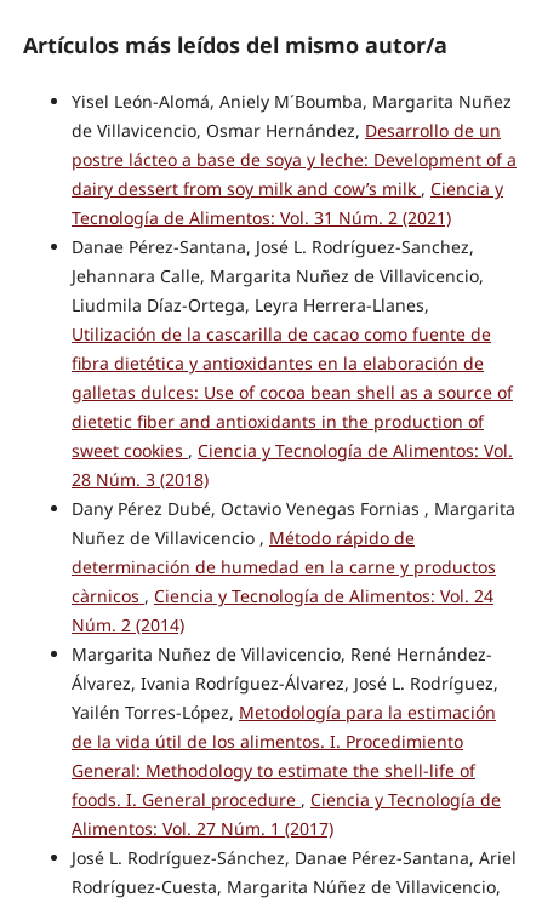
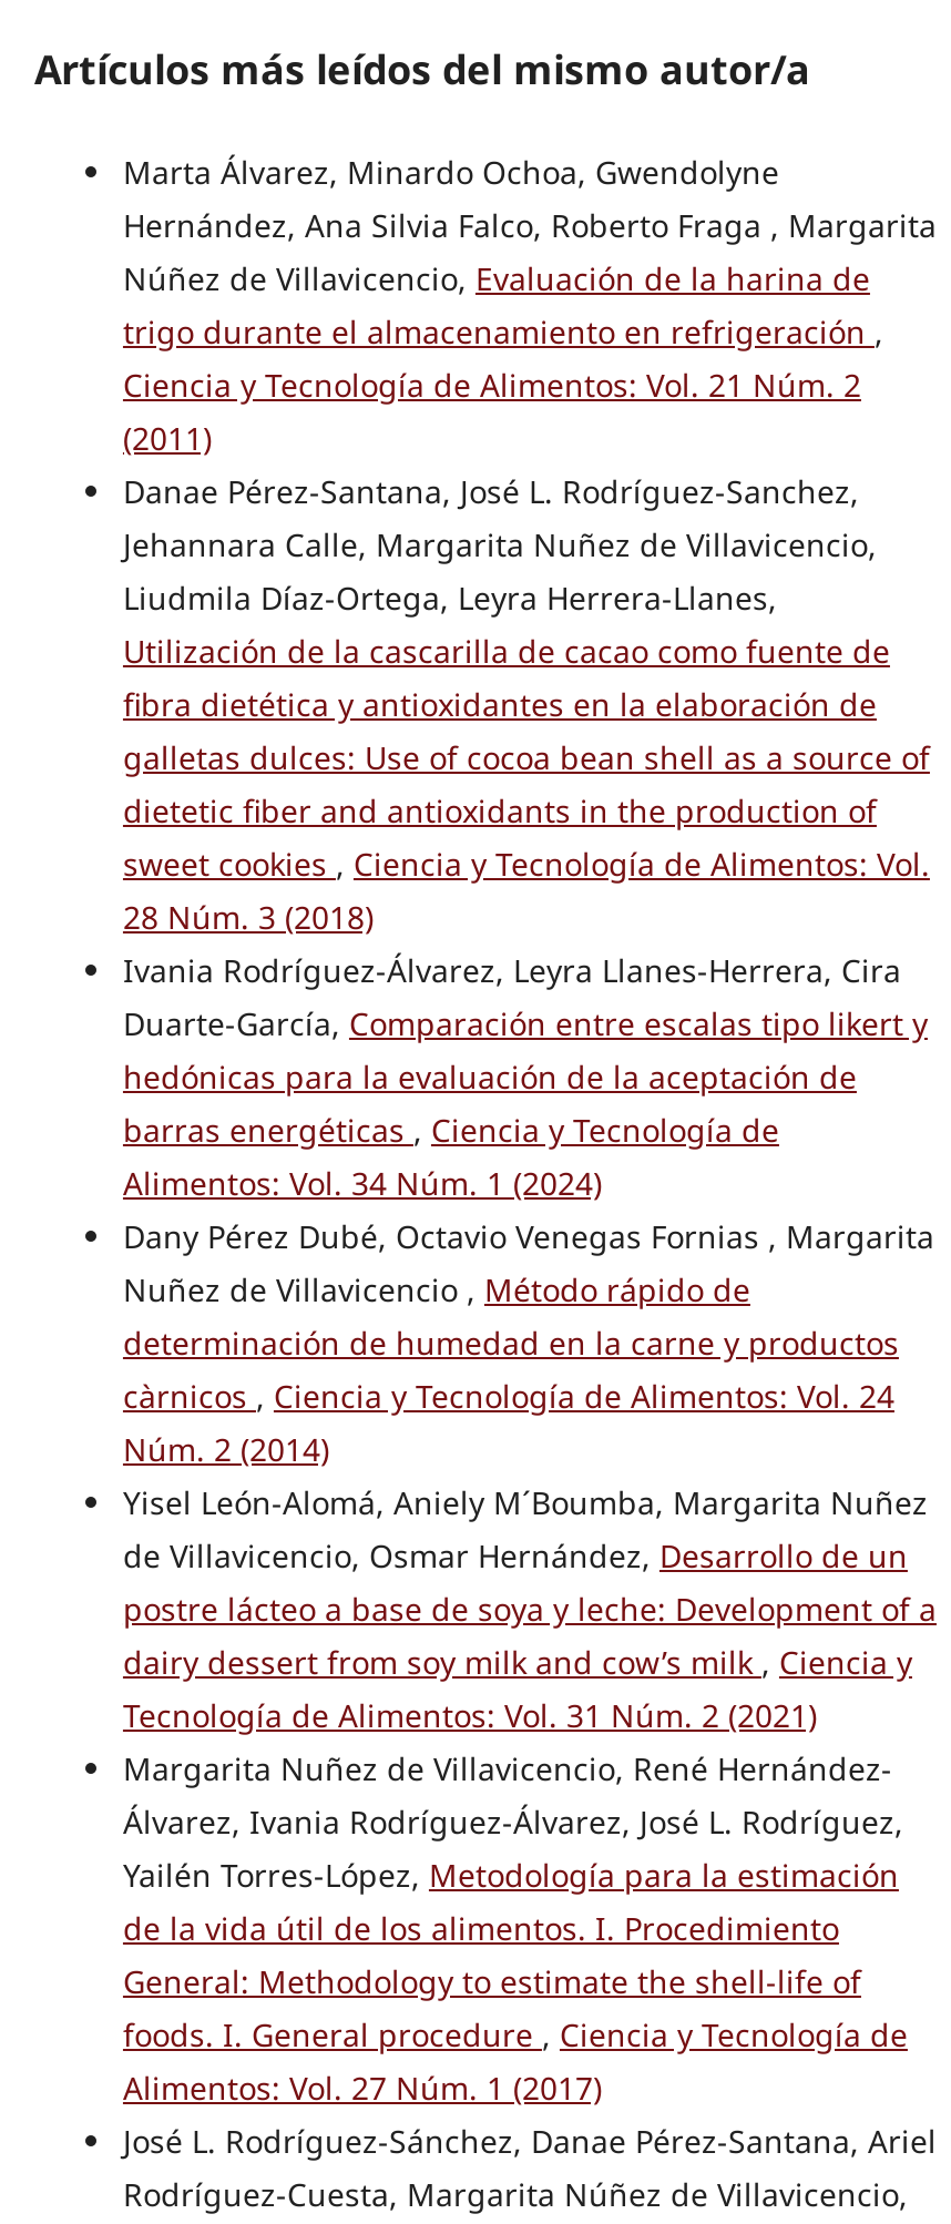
none -> [123,151,937,460] Marta Álvarez, Minardo Ochoa, Gwendolyne | Hernández, Ana Silvia Falco, Roberto Fraga , Margarita | Núñez de Villavicencio, Evaluación de la harina de | trigo durante el almacenamiento en refrigeración, | Ciencia y Tecnología de Alimentos: Vol. 21 Núm. 2 | (2011)
moved [72,90,517,229] -> [123,1482,937,1737]: Yisel León-Alomá, Aniely M´Boumba, Margarita Nuñez | de Villavicencio, Osmar Hernández, Desarrollo de un | postre lácteo a base de soya y leche: Development of a | dairy dessert from soy milk and cow’s milk, Ciencia y | Tecnología de Alimentos: Vol. 31 Núm. 2 (2021)
none -> [123,950,928,1205] Ivania Rodríguez-Álvarez, Leyra Llanes-Herrera, Cira | Duarte-García, Comparación entre escalas tipo likert y | hedónicas para la evaluación de la aceptación de | barras energéticas, Ciencia y Tecnología de | Alimentos: Vol. 34 Núm. 1 (2024)

